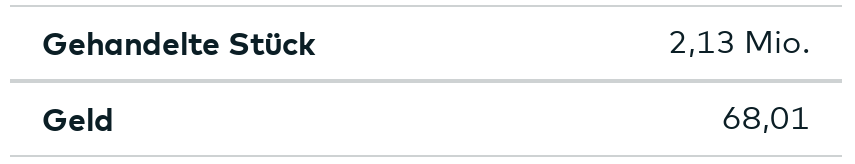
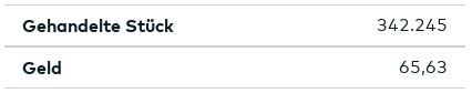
[668,23,810,61] 2,13 Mio. -> [377,15,448,36] 342.245
[722,99,810,137] 68,01 -> [399,57,448,78] 65,63

